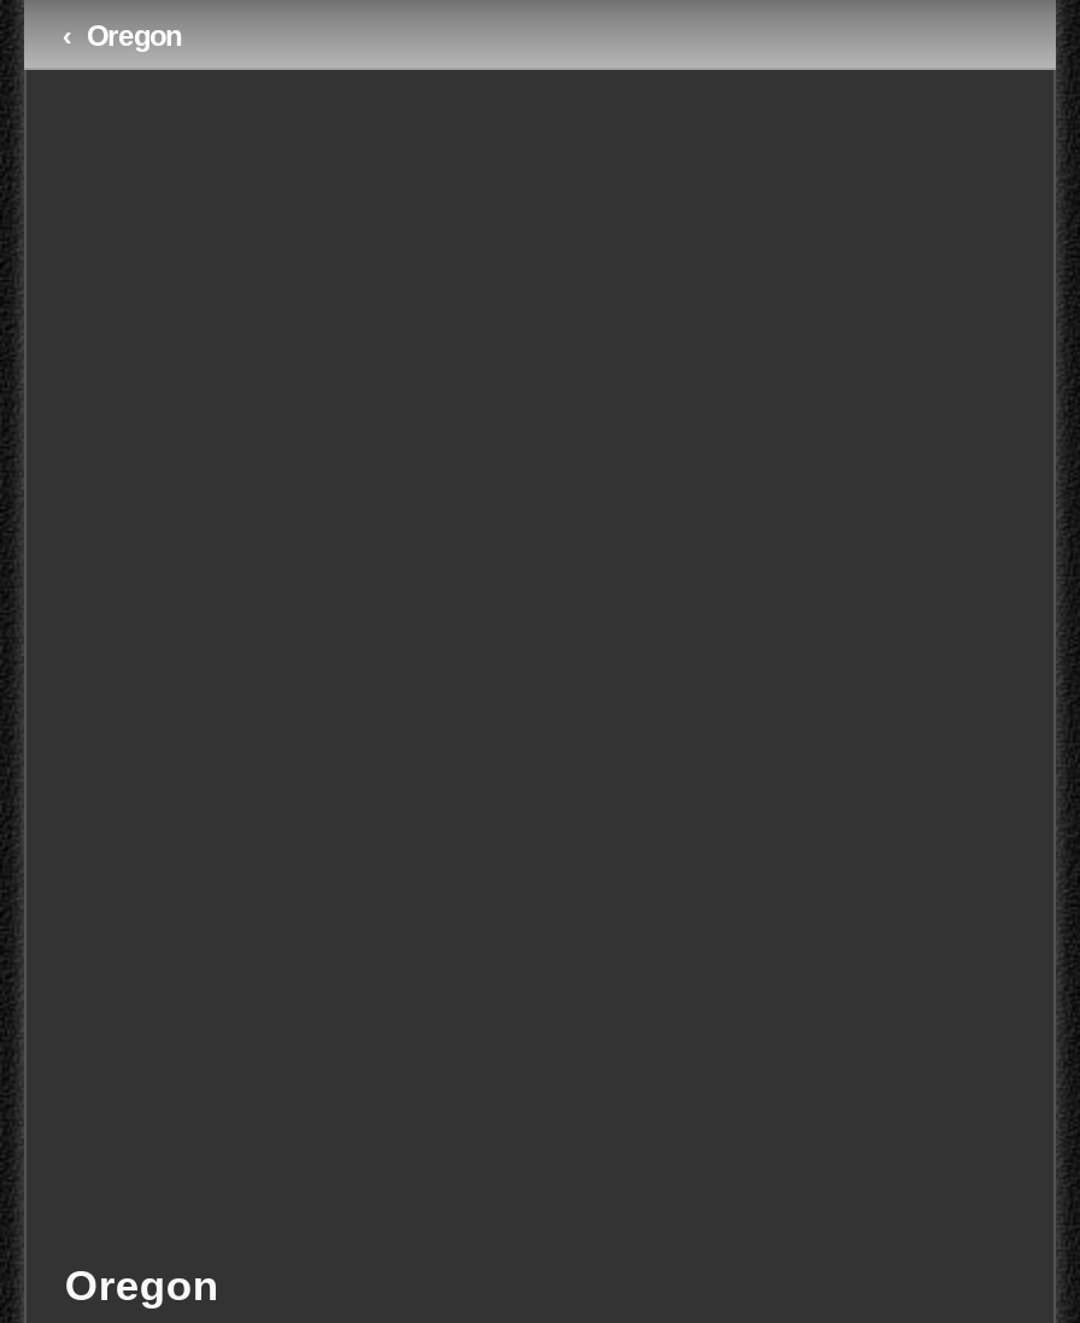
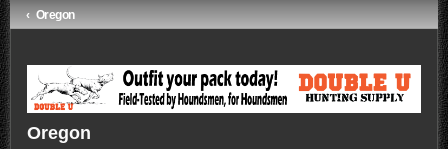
none -> [26,64,422,114] [image]

